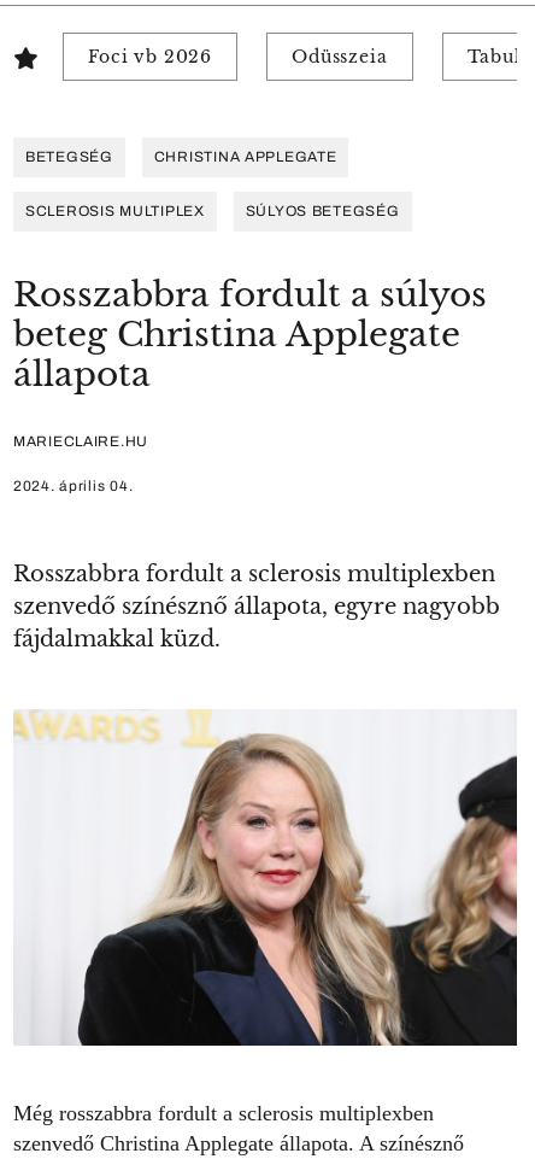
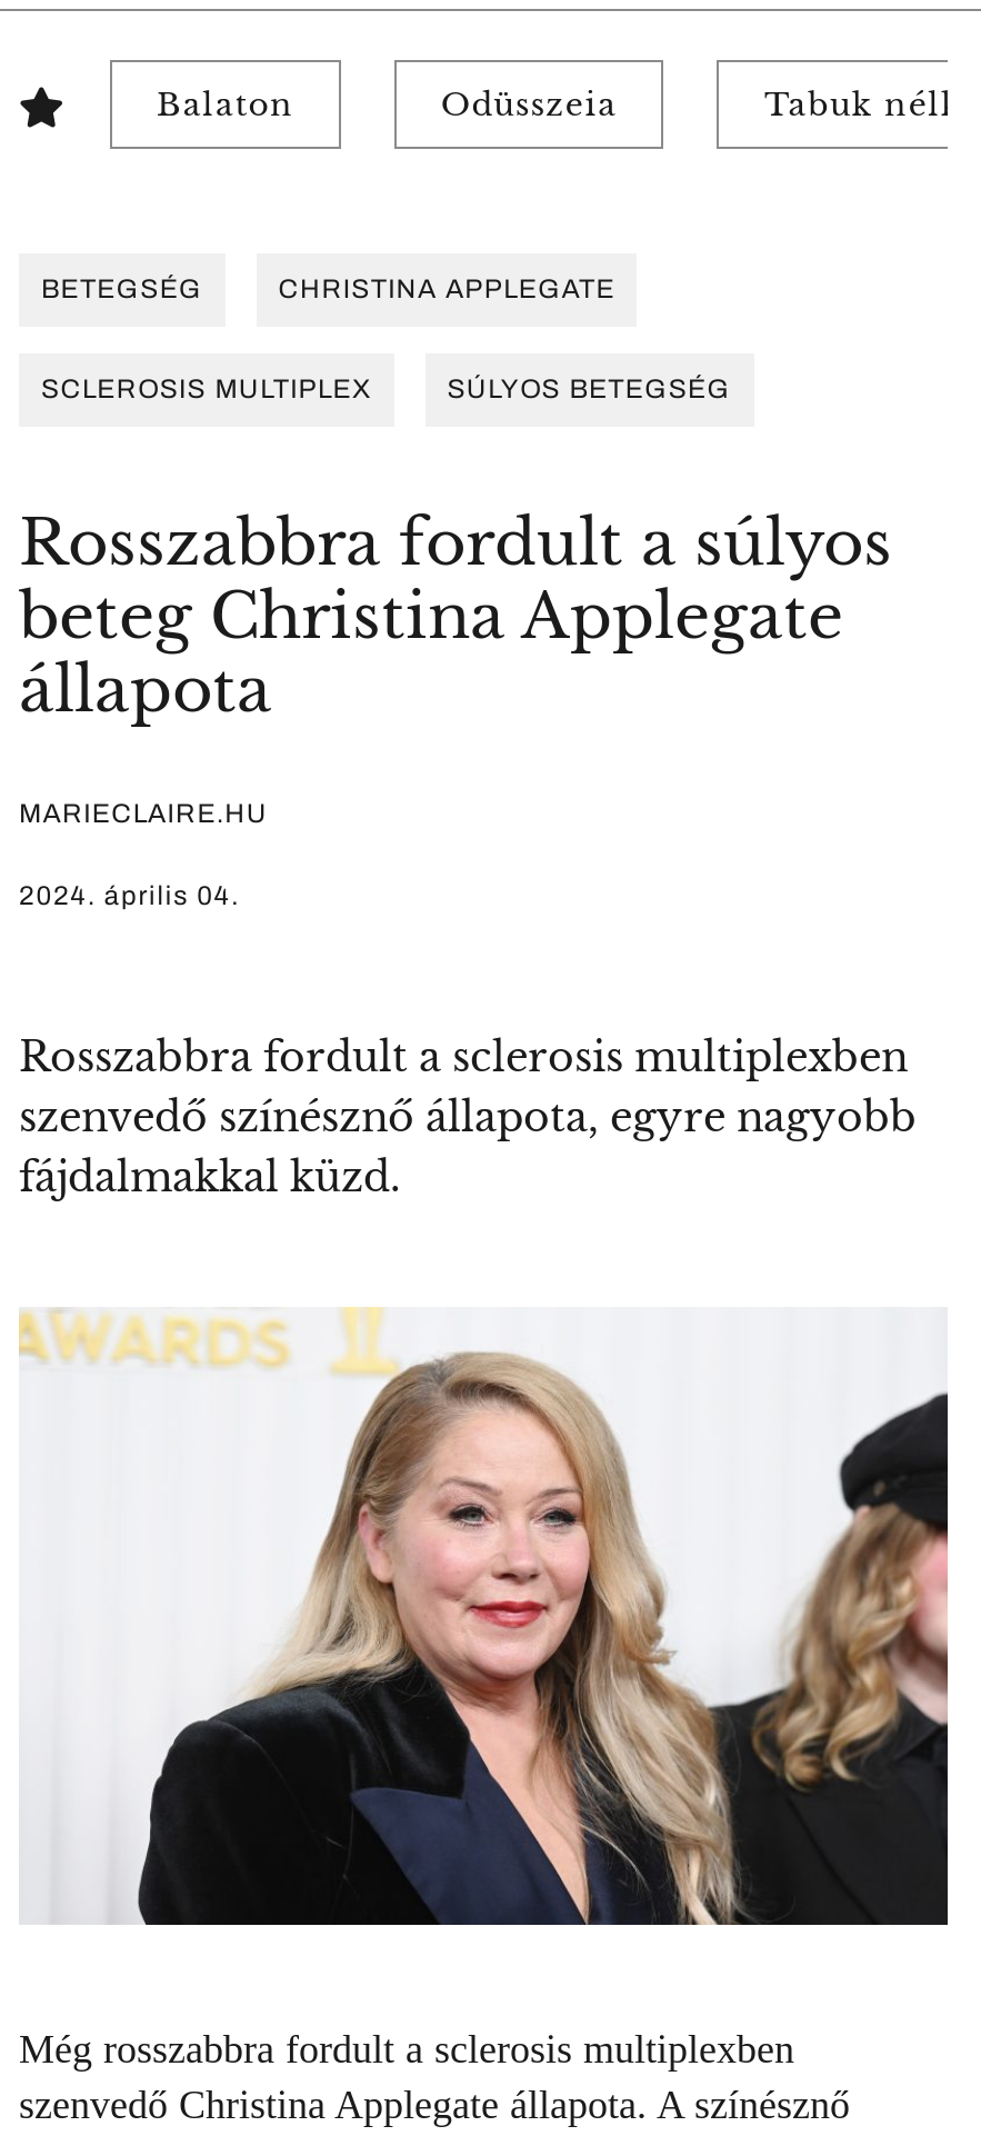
[88,46,212,68] Foci vb 2026 -> [157,84,294,124] Balaton

